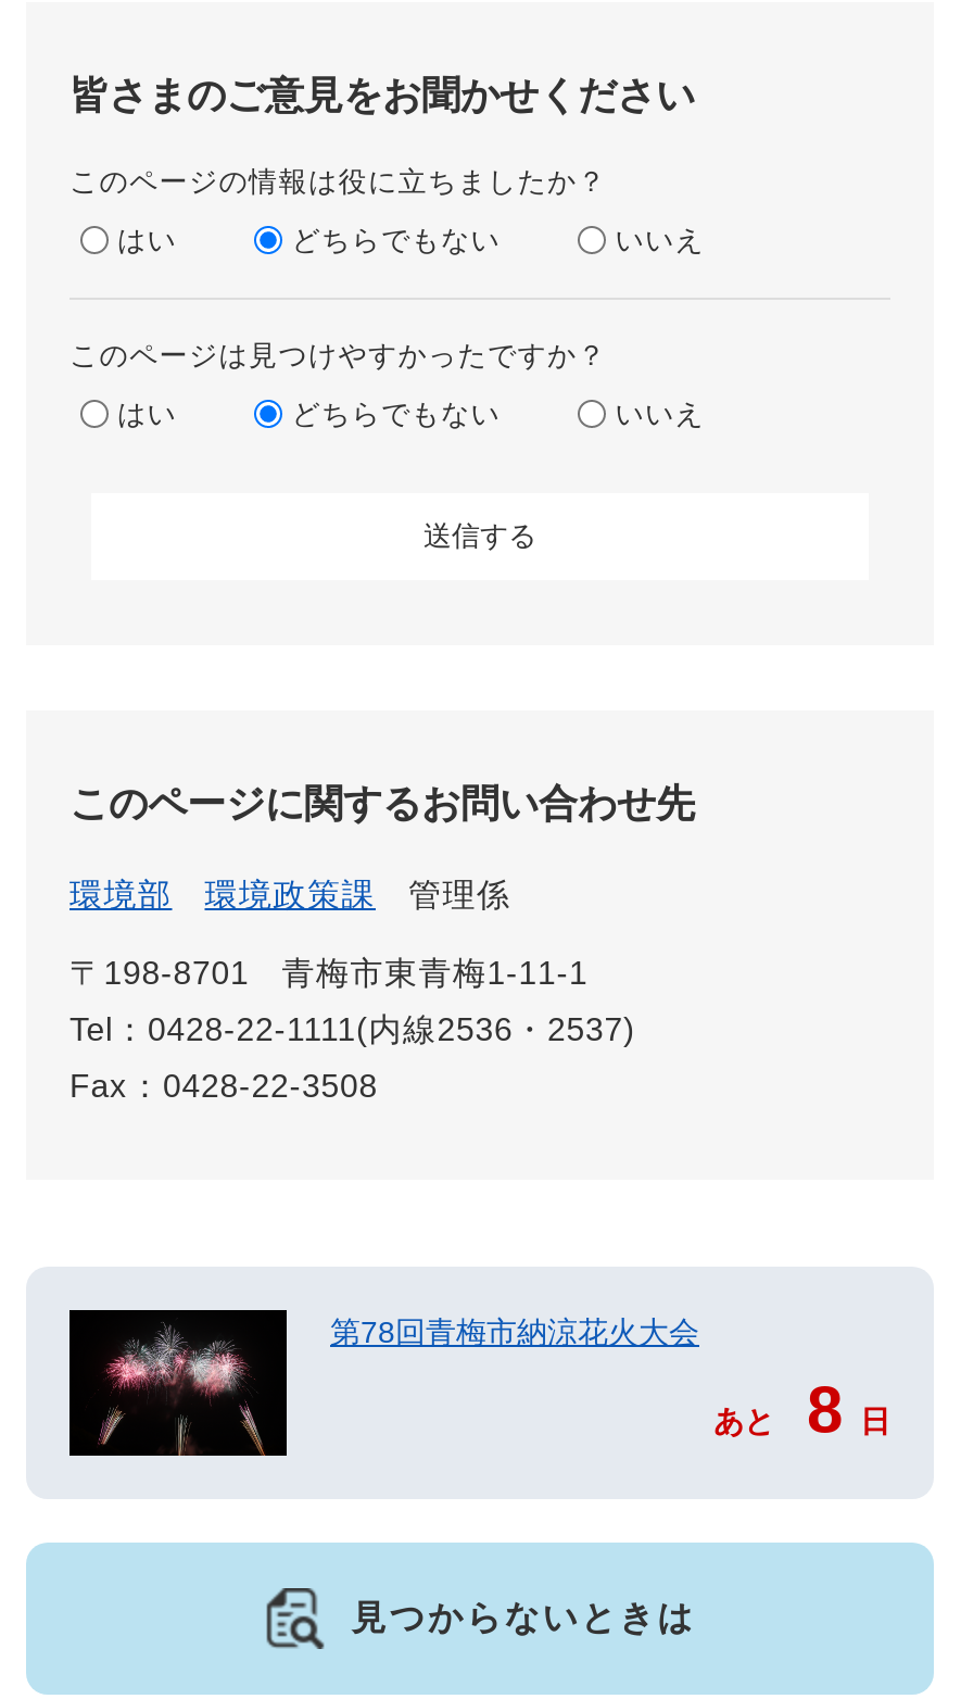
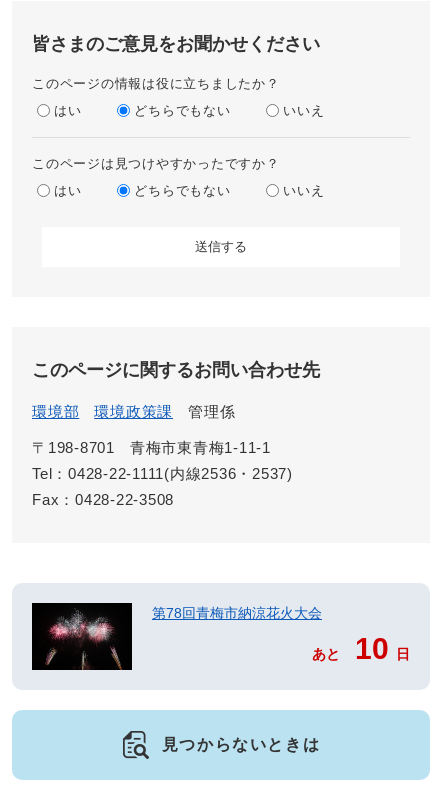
[713,1373,890,1445] あと 8 日 -> [311,632,410,665] あと 10 日

